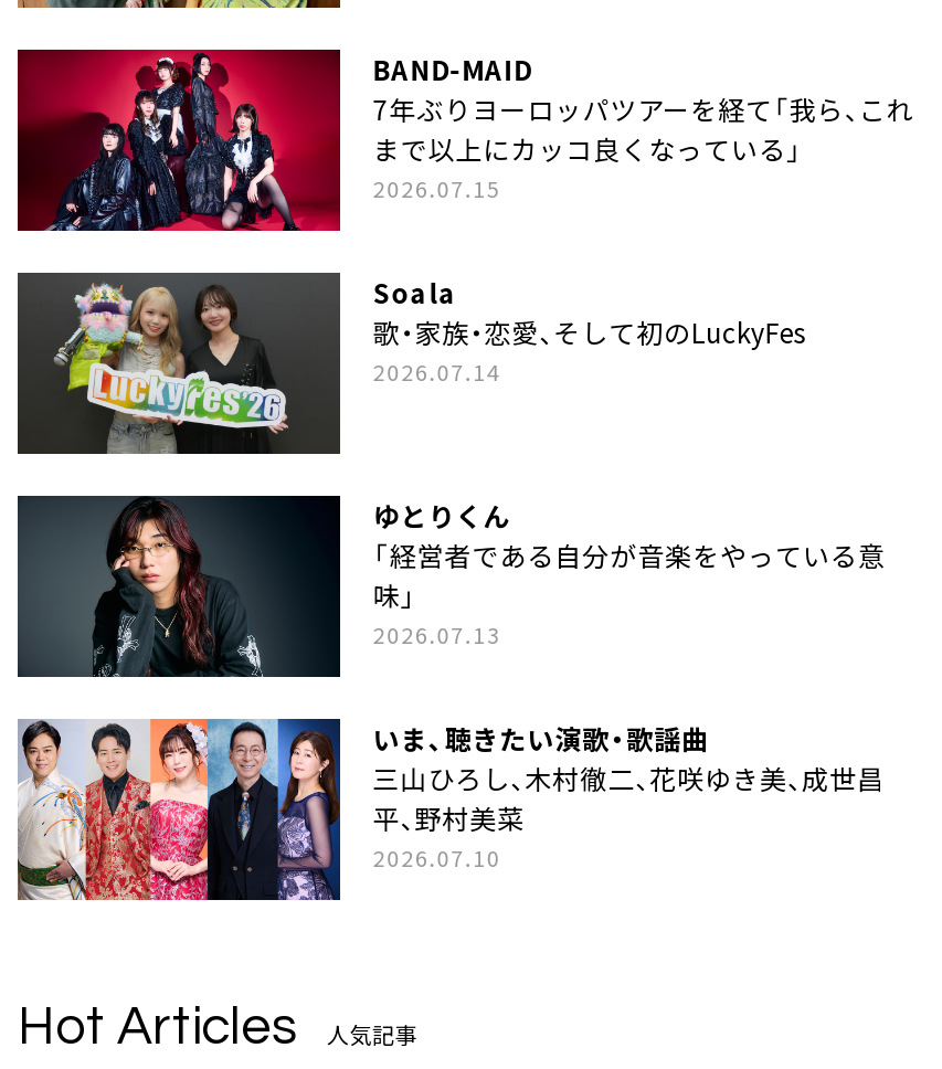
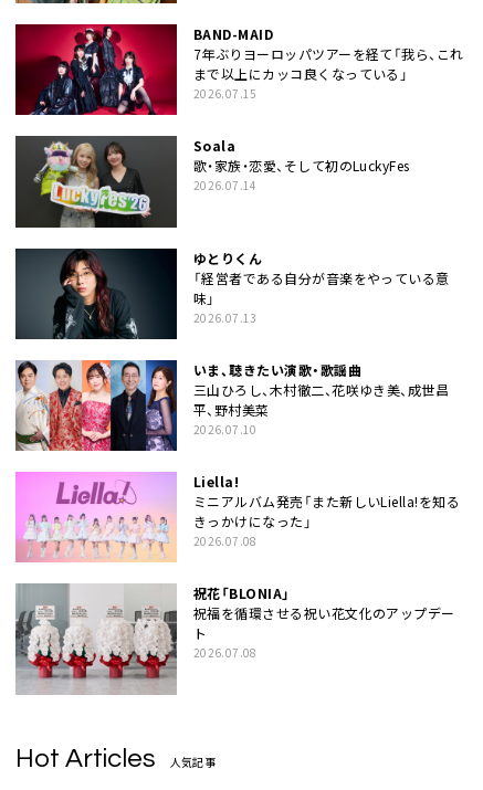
none -> [14,472,460,661] [image] | Liella! | ミニアルバム発売「また新しいLiella!を知る | きっかけになった」 | 2026.07.08 | 祝花「BLONIA」 | 祝福を循環させる祝い花文化のアップデー | ト | 2026.07.08
none -> [14,584,177,695] [image]

